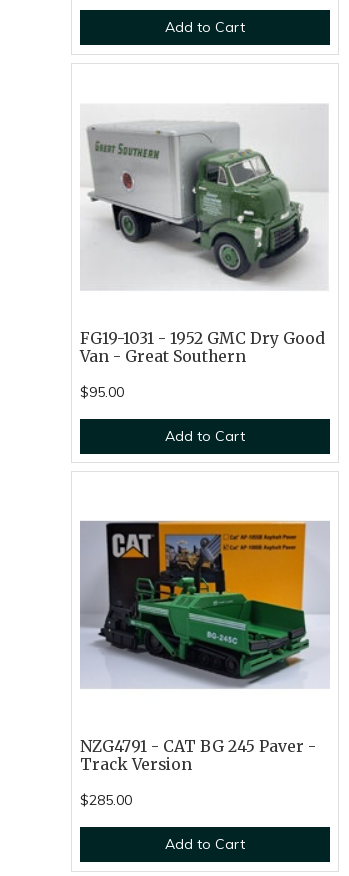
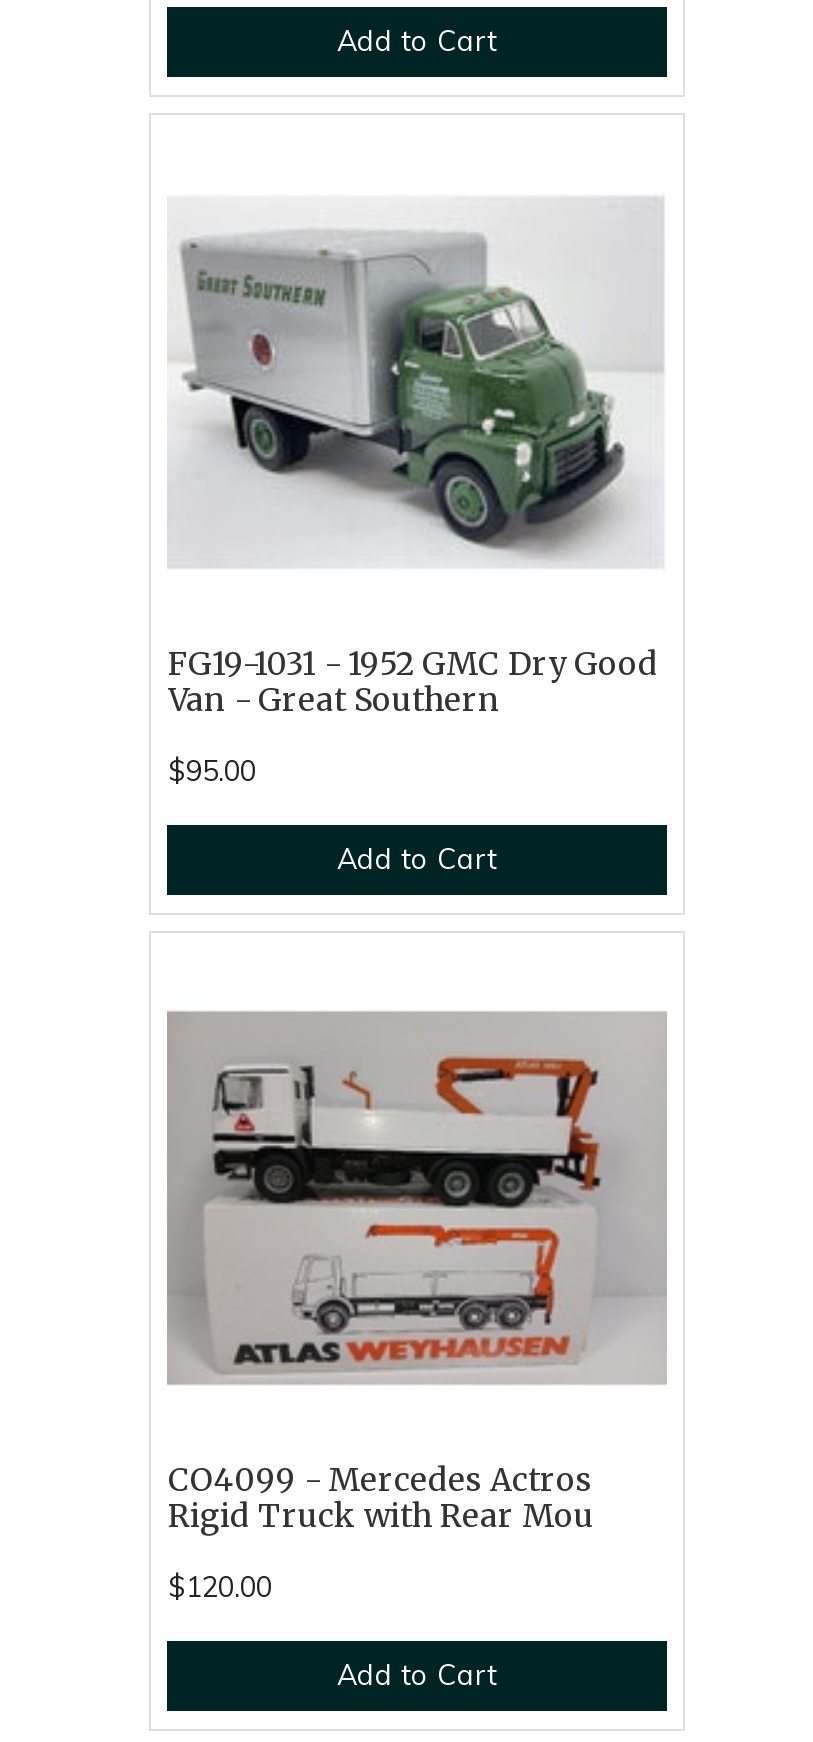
[80,512,329,774] [image] | NZG4791 - CAT BG 245 Paver - | Track Version -> [167,1010,667,1536] [image] | CO4099 - Mercedes Actros | Rigid Truck with Rear Mou
[80,791,132,809] $285.00 -> [168,1570,272,1606] $120.00

